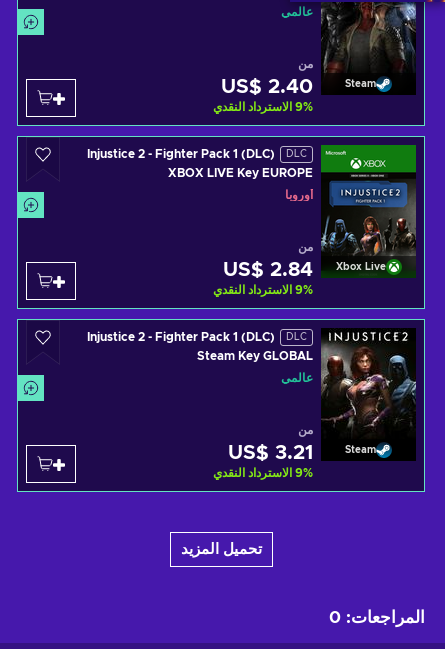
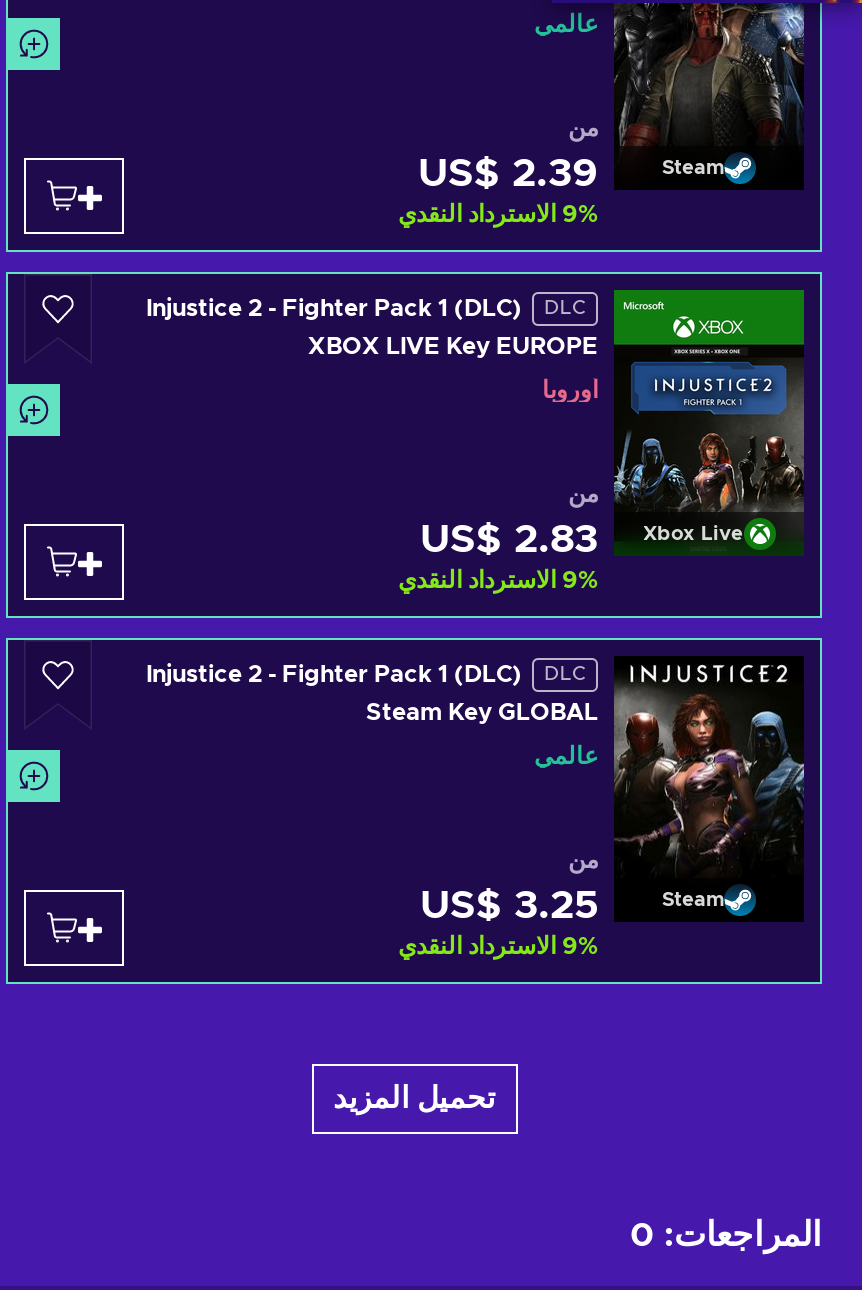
[221,77,313,97] US$ 2.40 -> [418,154,598,194] US$ 2.39
[223,260,313,280] US$ 2.84 -> [420,520,598,560] US$ 2.83
[228,443,313,463] US$ 3.21 -> [420,886,598,926] US$ 3.25

